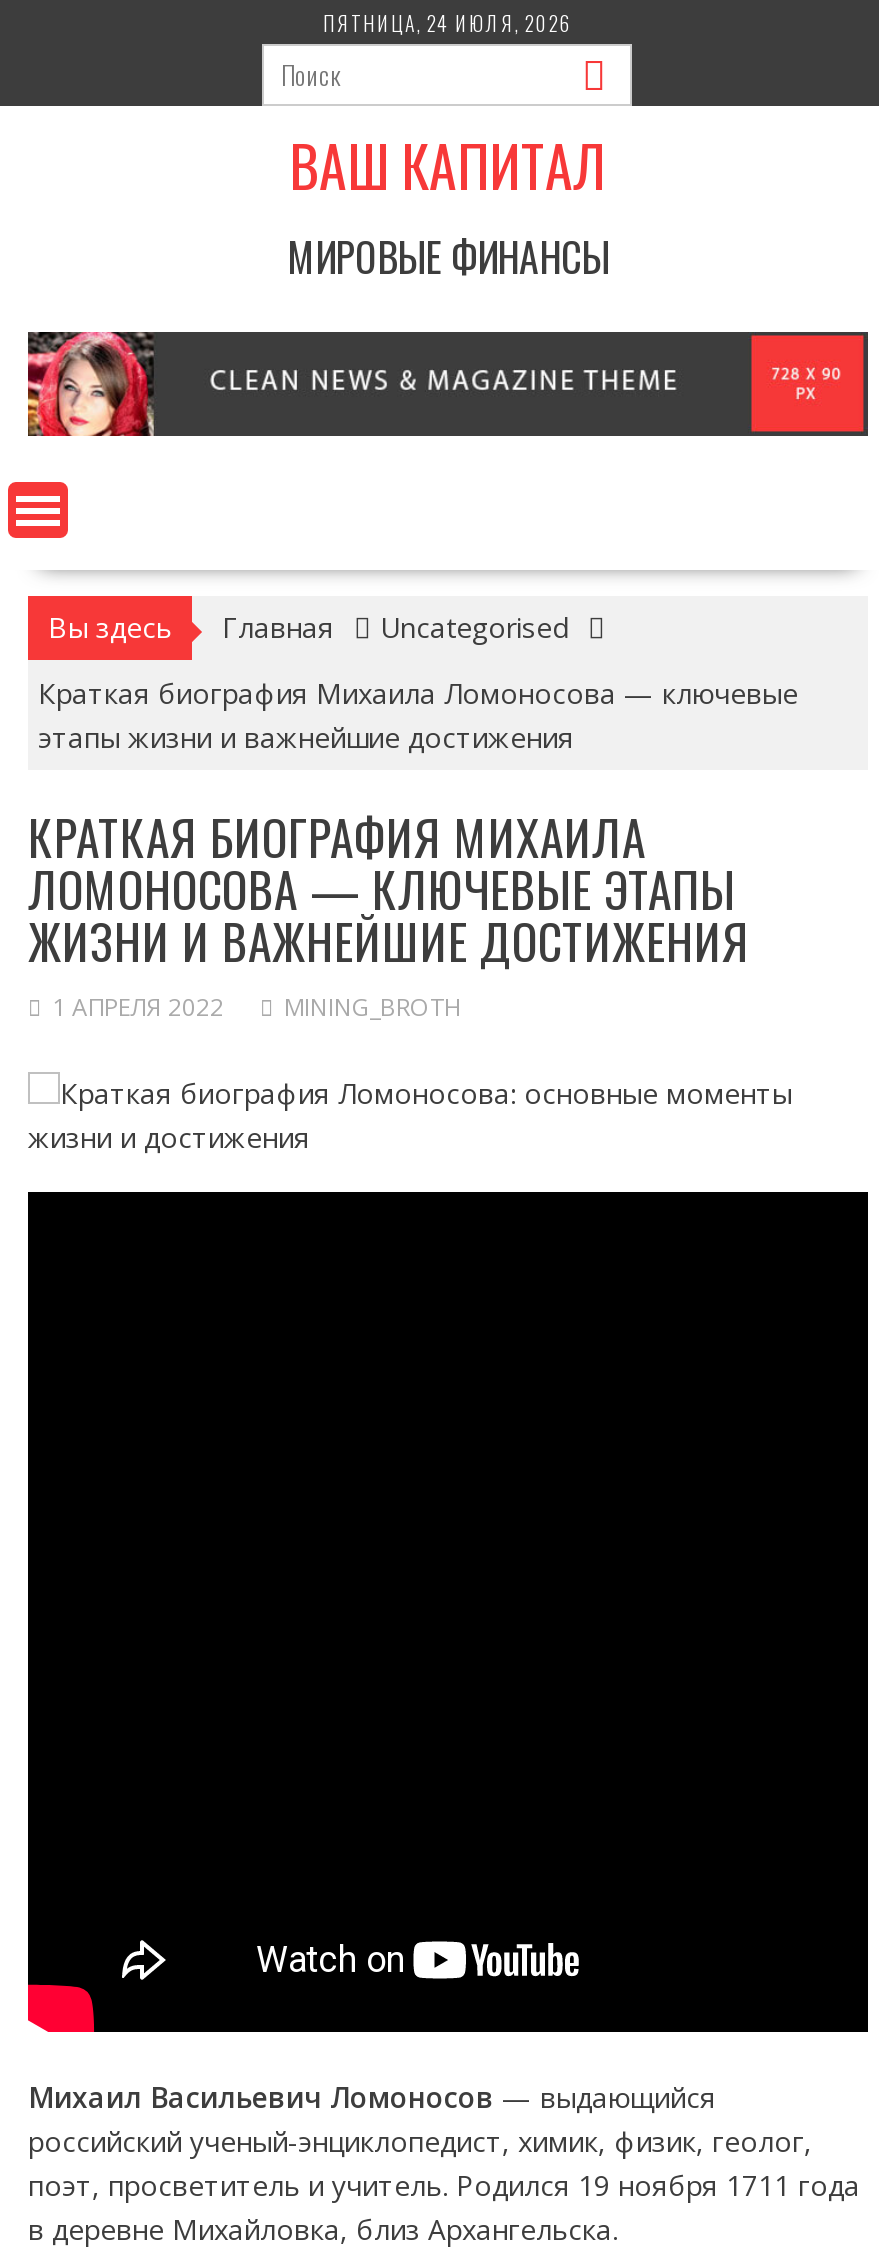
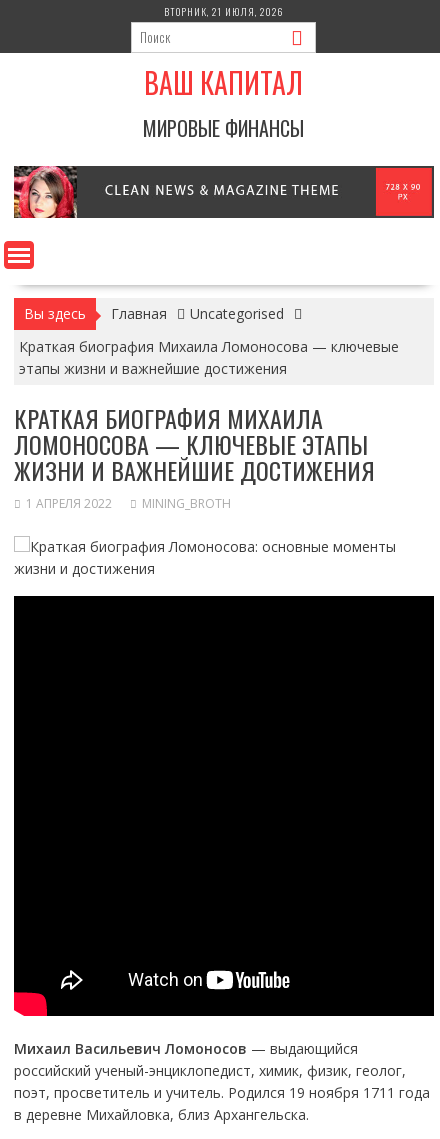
[323,8,573,38] ПЯТНИЦА, 24 ИЮЛЯ, 2026 -> [164,4,284,19] ВТОРНИК, 21 ИЮЛЯ, 2026

